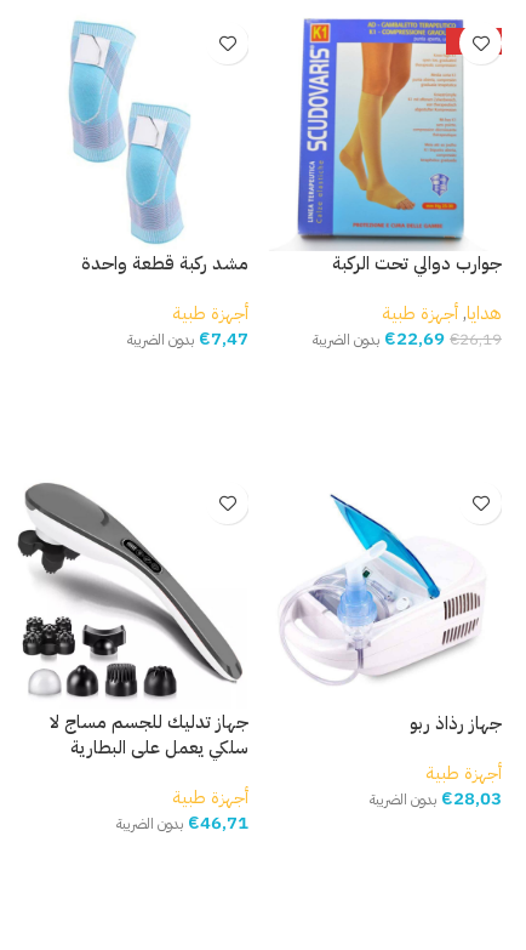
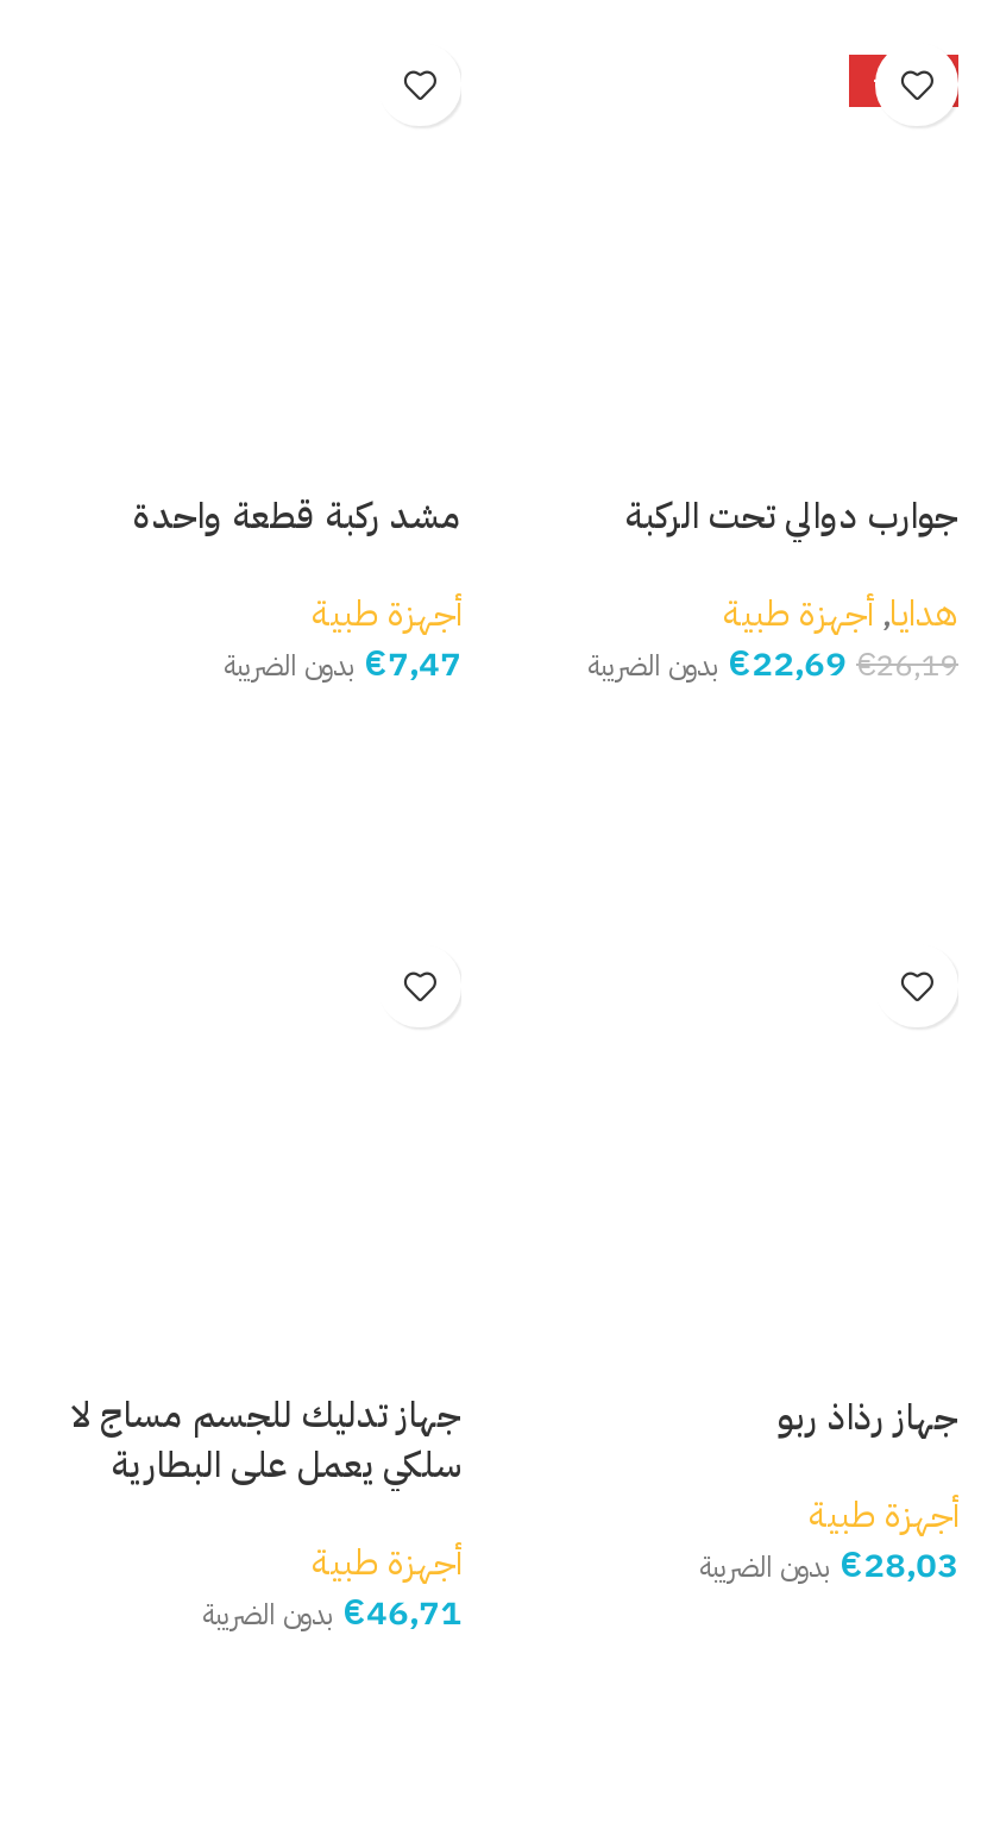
[68,19,191,245] [image] -> none
[297,18,465,251] [image] -> none
[17,482,244,700] [image] -> none
[280,494,481,686] [image] -> none

